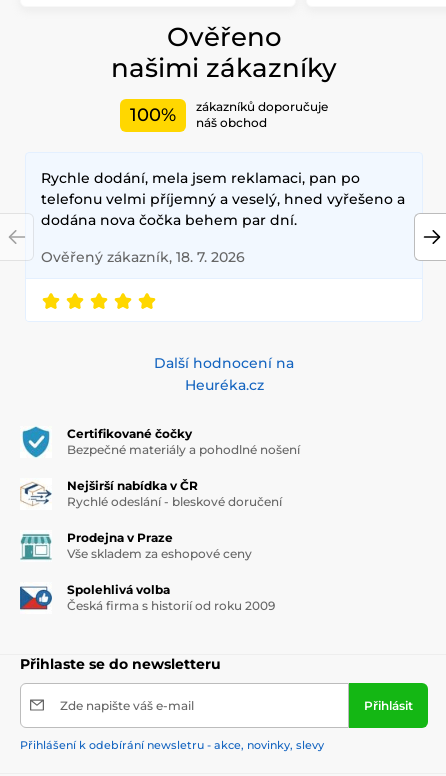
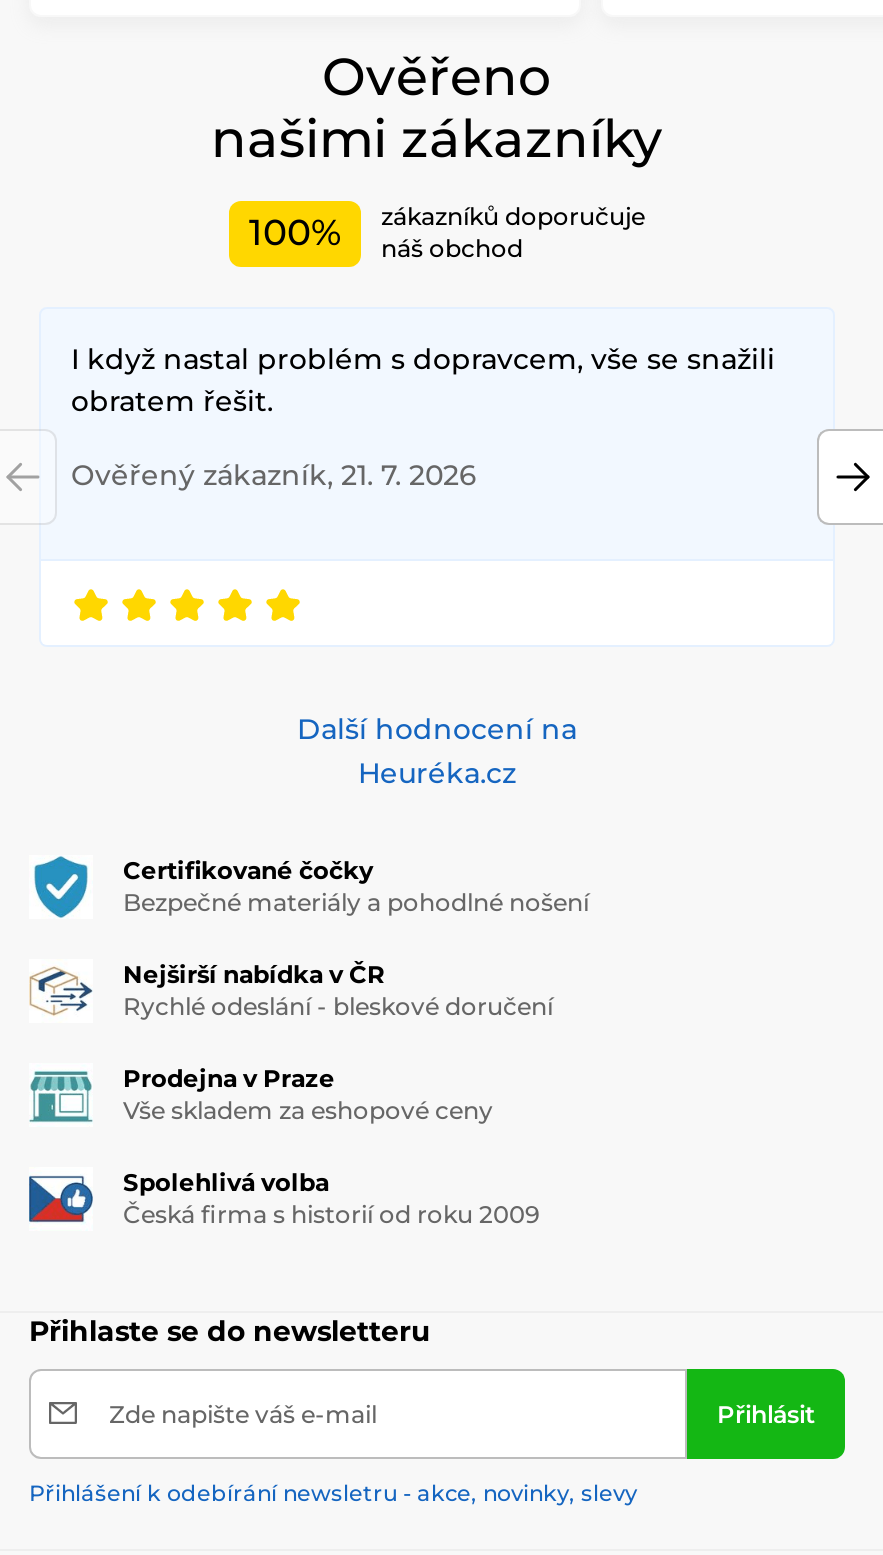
[41,169,405,229] Rychle dodání, mela jsem reklamaci, pan po | telefonu velmi příjemný a veselý, hned vyřešeno a | dodána nova čočka behem par dní. -> [71,341,775,419] I když nastal problém s dopravcem, vše se snažili | obratem řešit.
[41,248,245,266] Ověřený zákazník, 18. 7. 2026 -> [71,457,477,493] Ověřený zákazník, 21. 7. 2026

